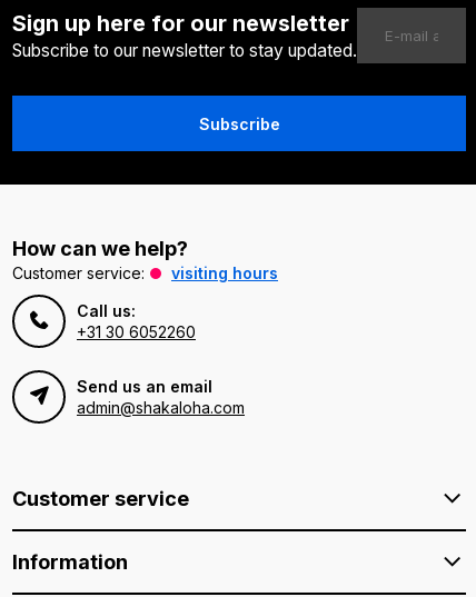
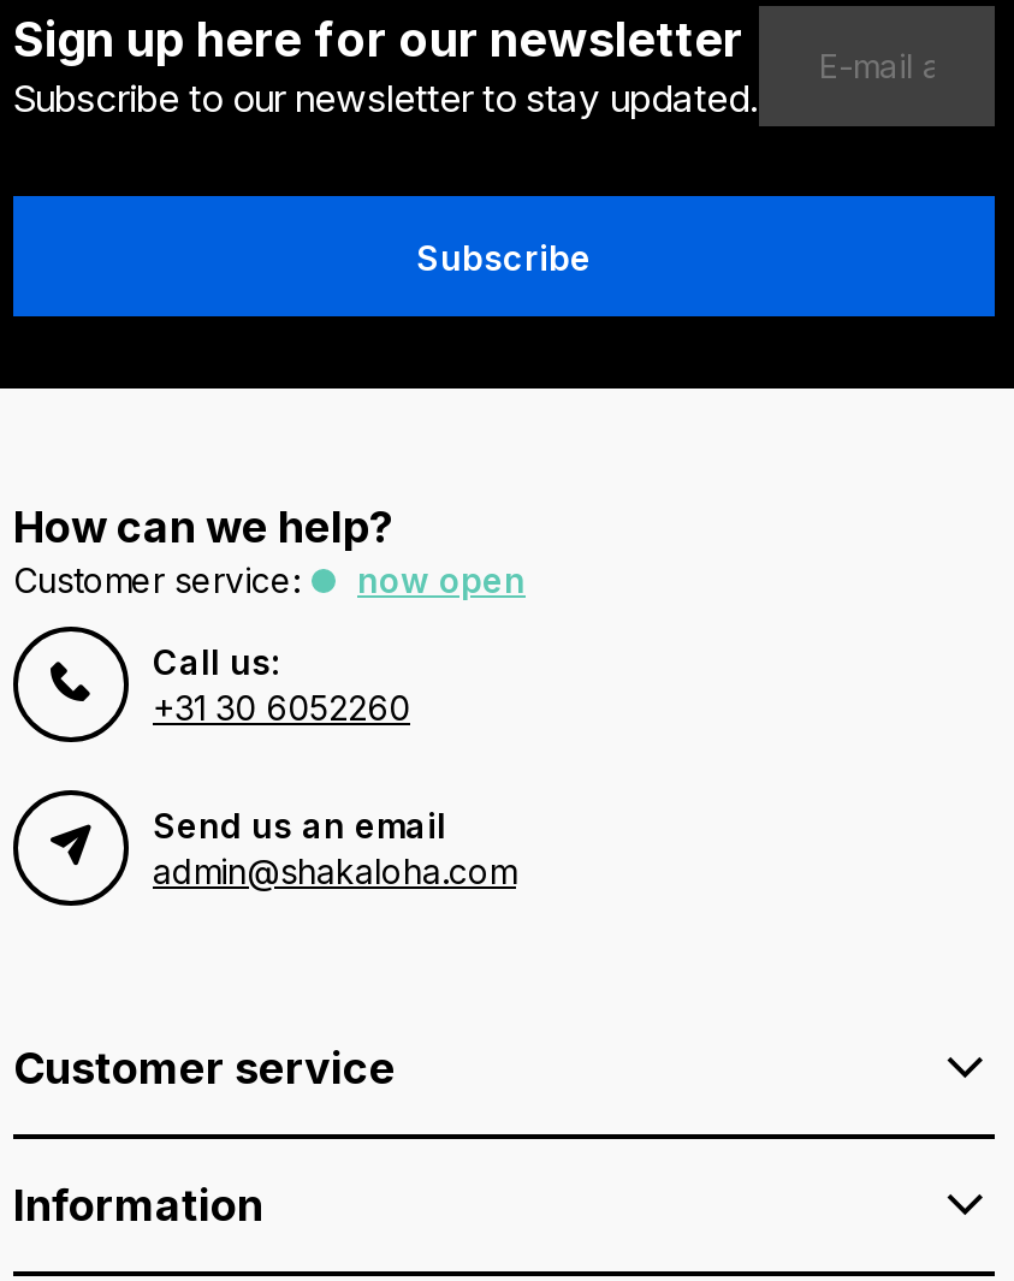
[171,263,278,282] visiting hours -> [357,559,526,600] now open

